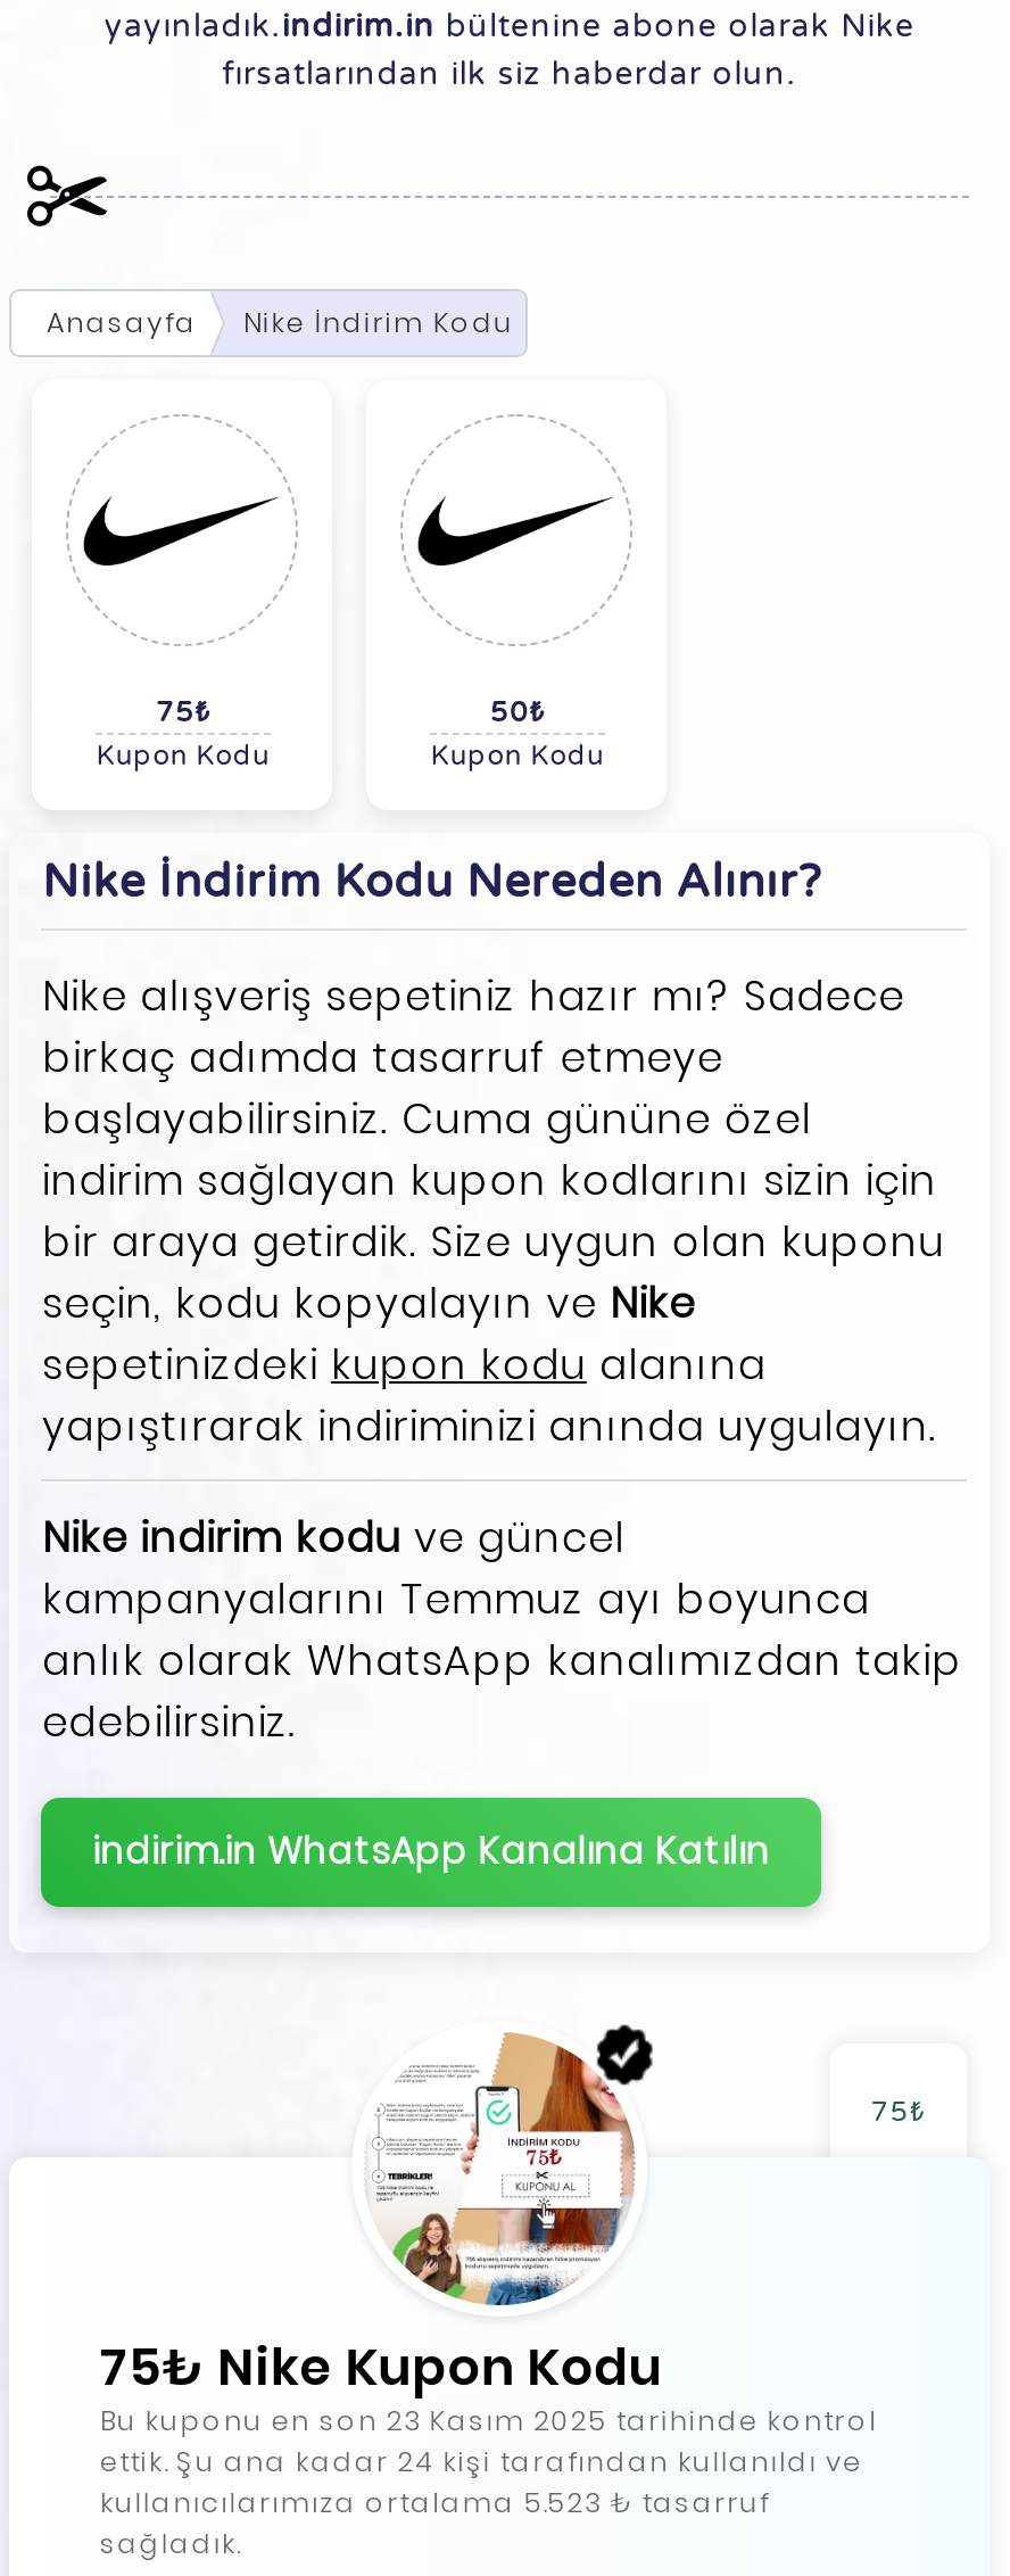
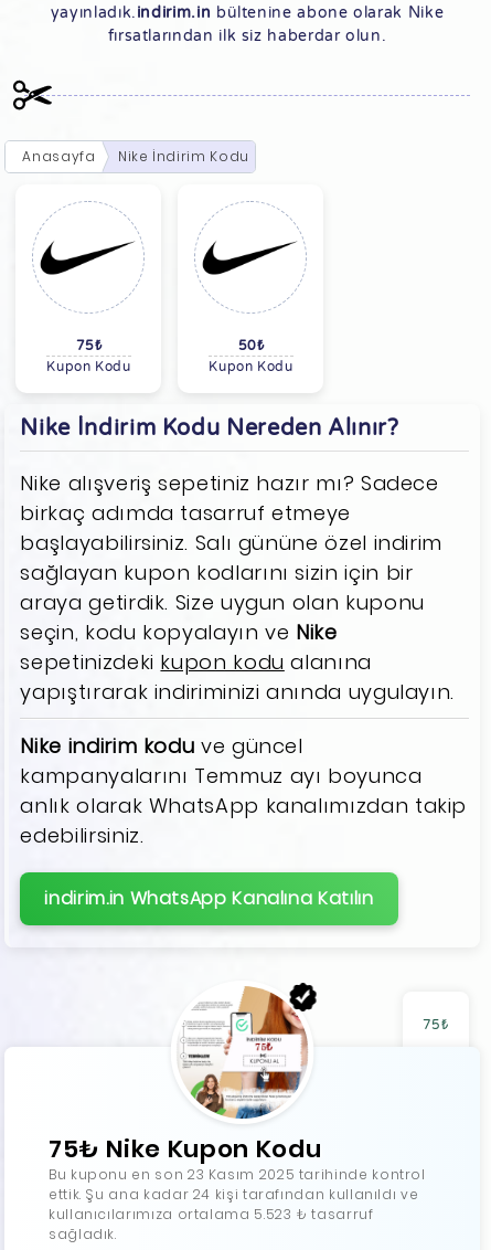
[42,1091,945,1271] başlayabilirsiniz. Cuma gününe özel | indirim sağlayan kupon kodlarını sizin için | bir araya getirdik. Size uygun olan kuponu -> [20,529,442,617] başlayabilirsiniz. Salı gününe özel indirim | sağlayan kupon kodlarını sizin için bir | araya getirdik. Size uygun olan kuponu

